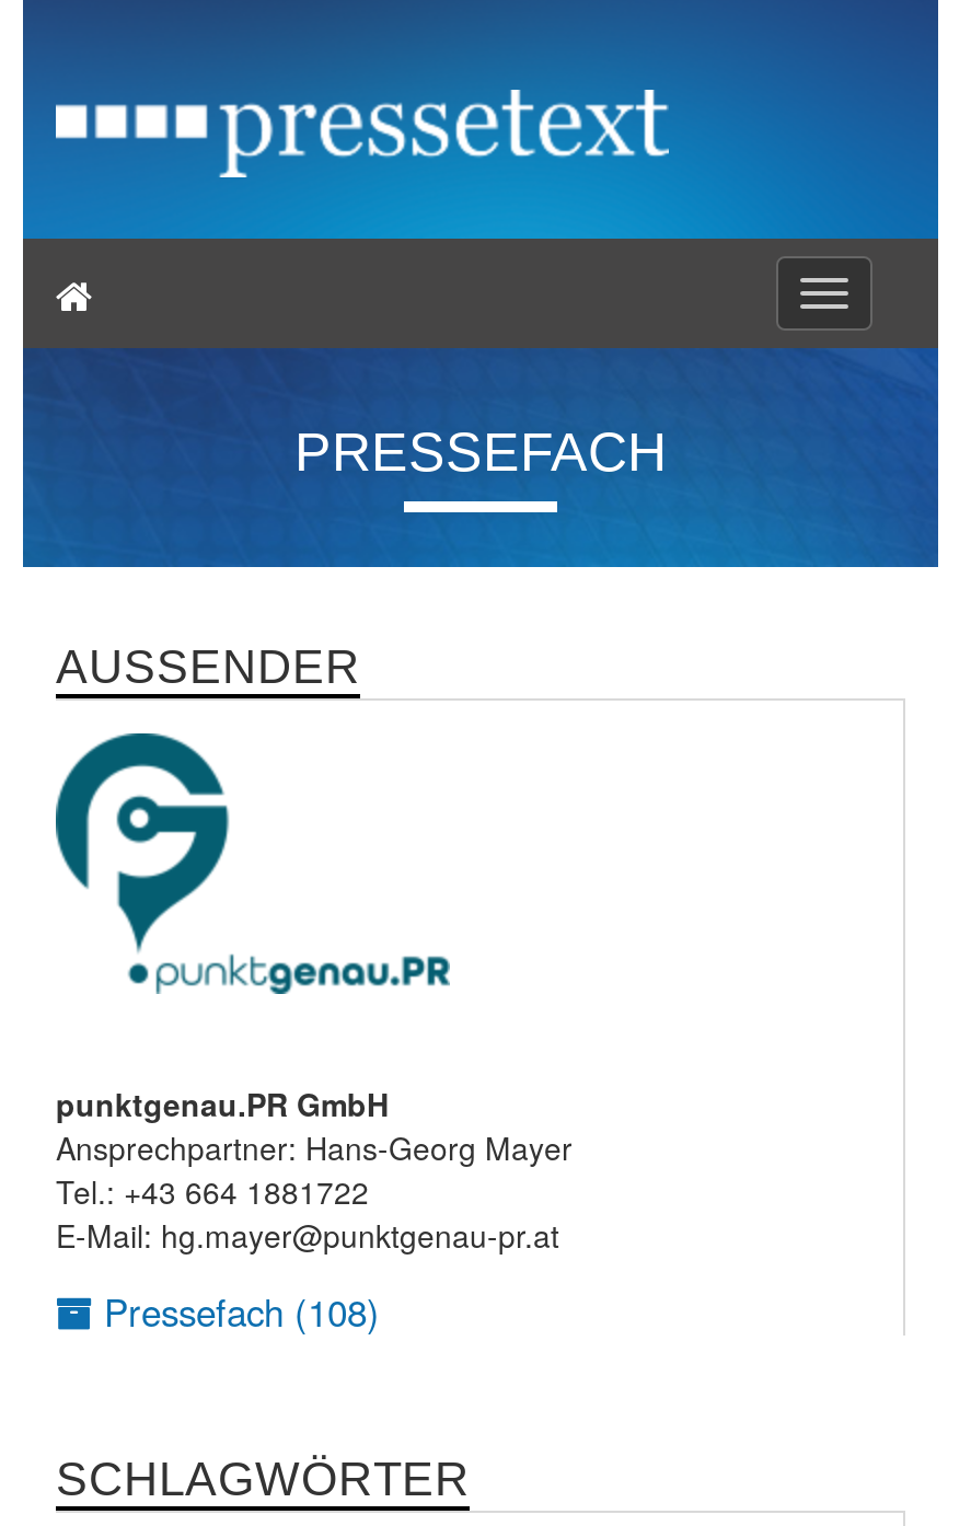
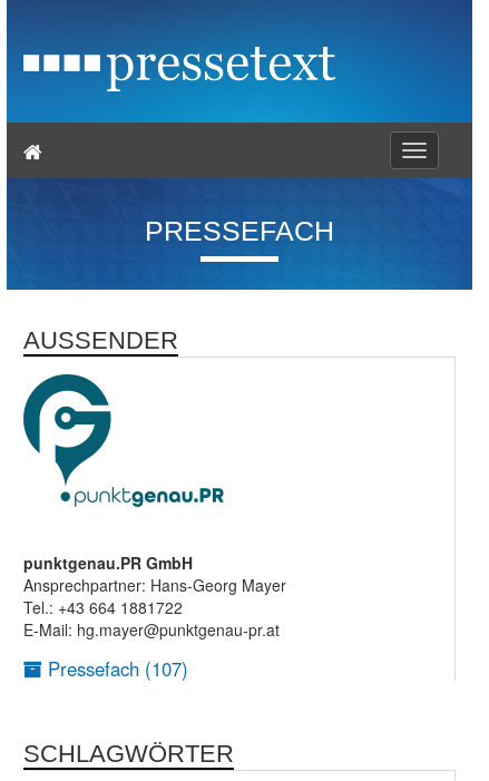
[93,1285,380,1338] Pressefach (108) -> [42,655,188,682] Pressefach (107)

